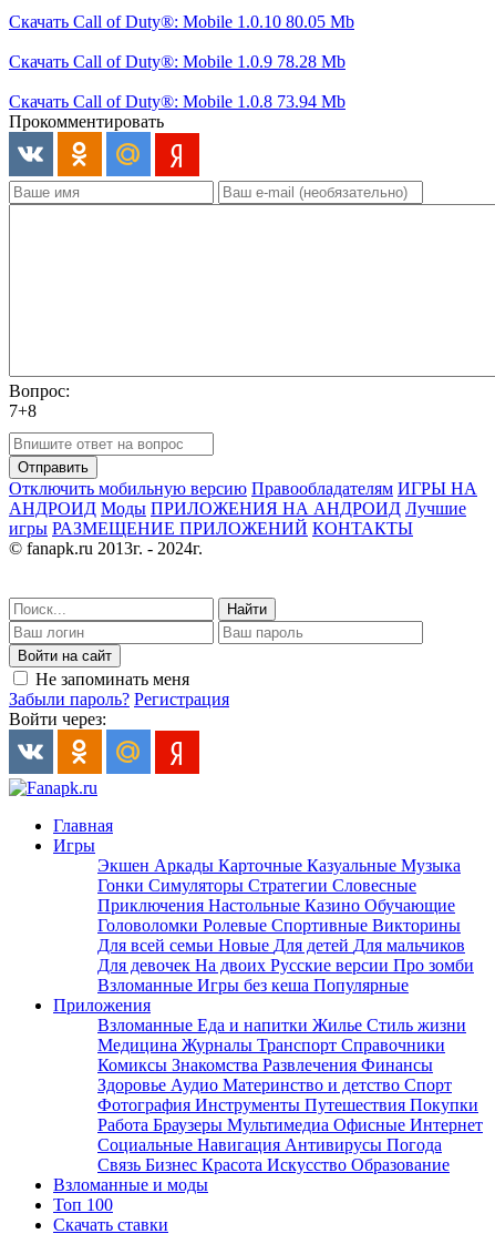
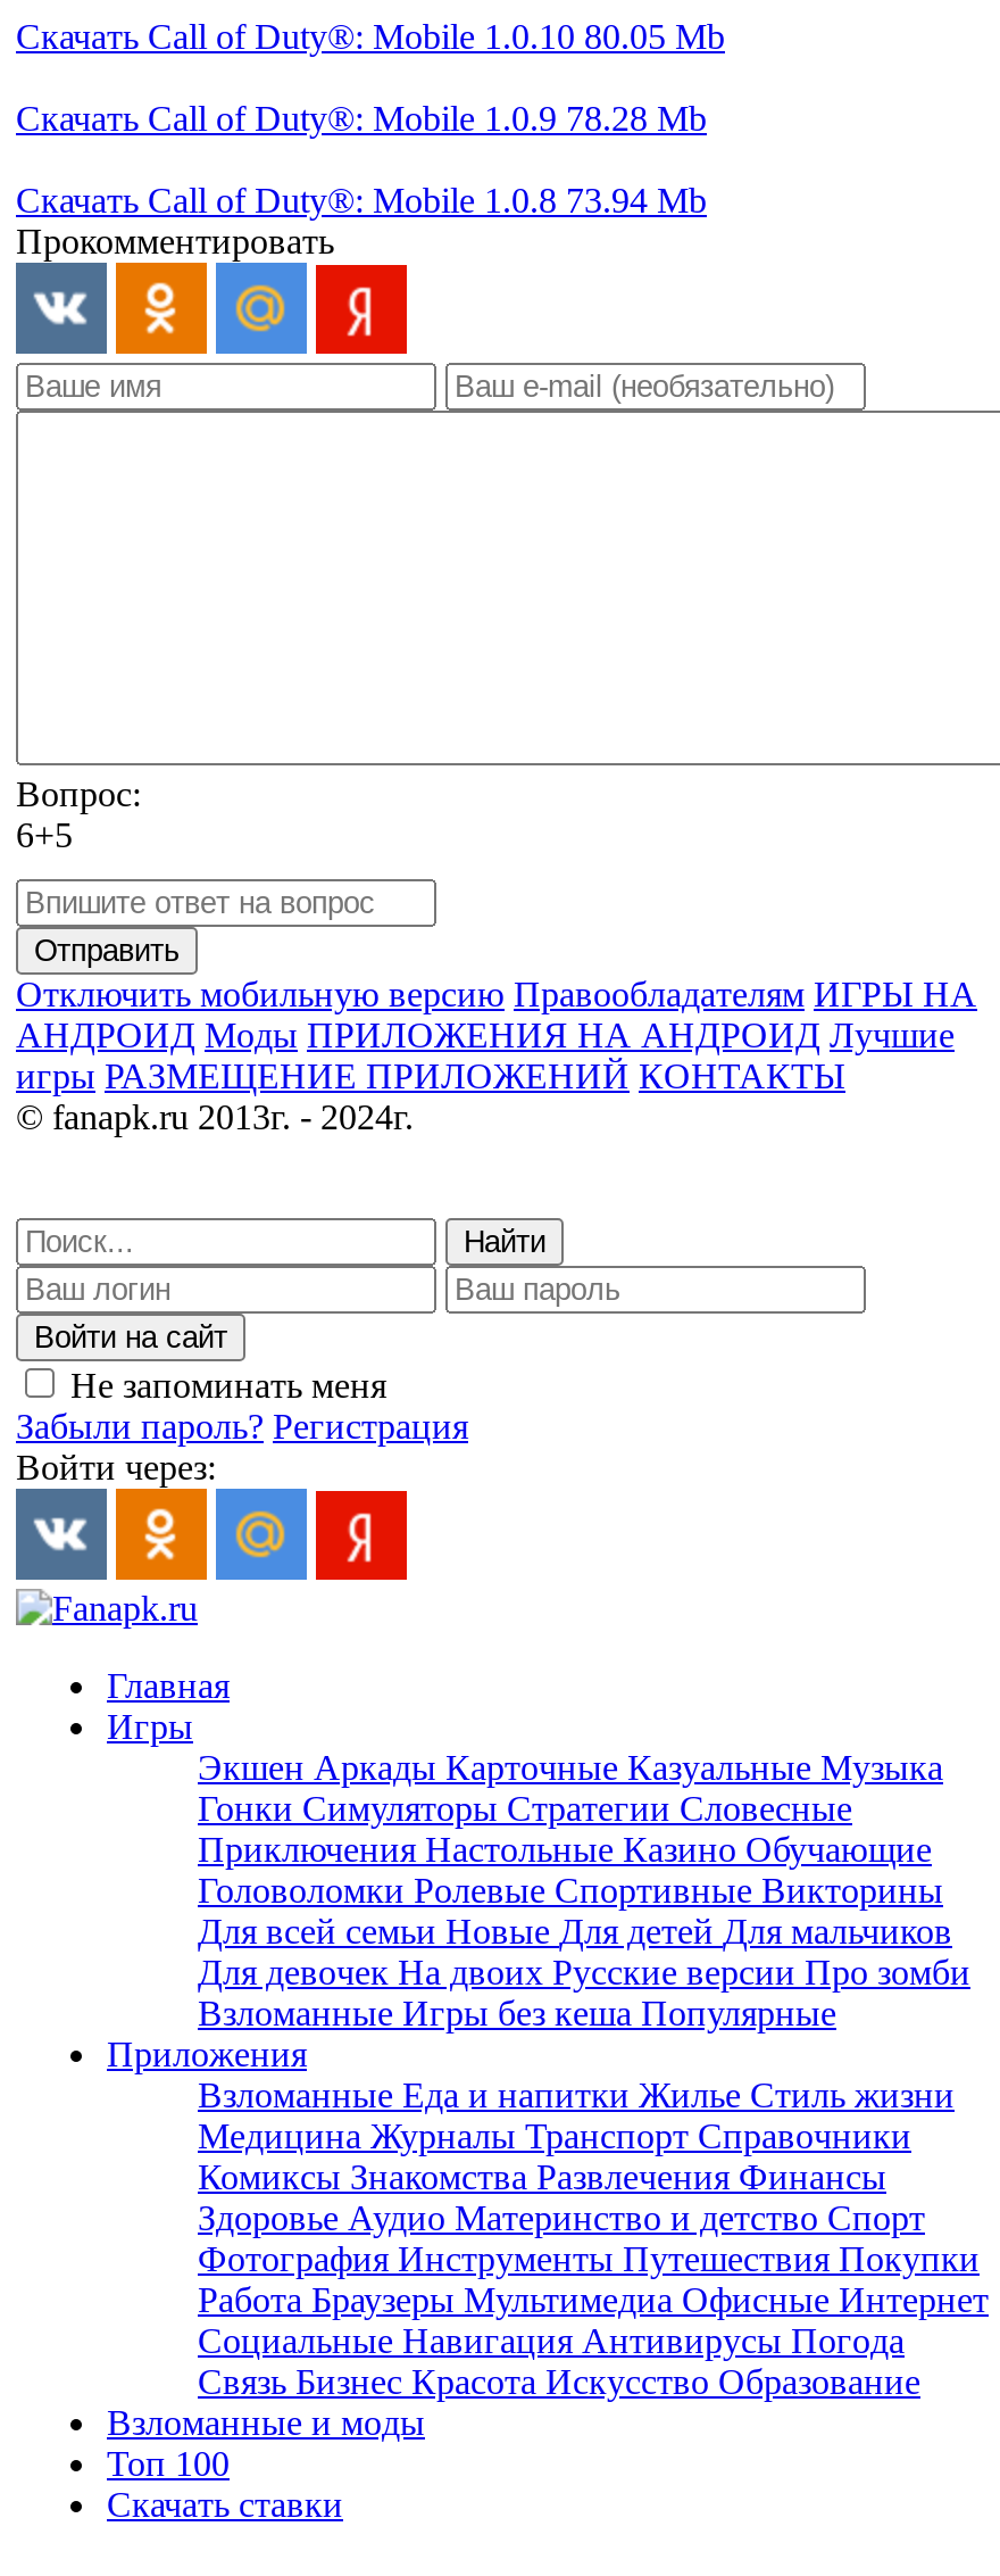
[9,401,37,420] 7+8 -> [16,815,73,853] 6+5

